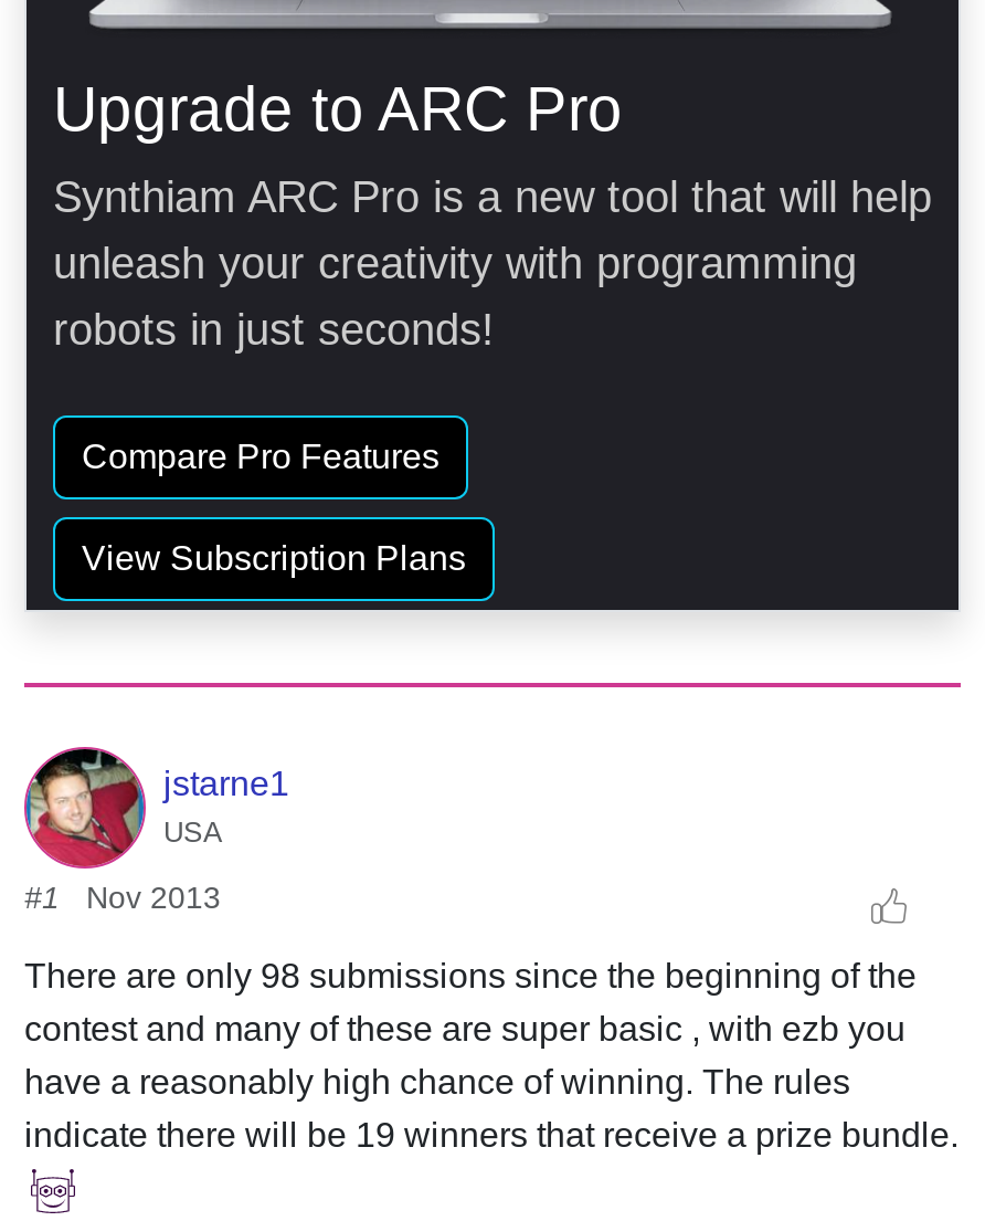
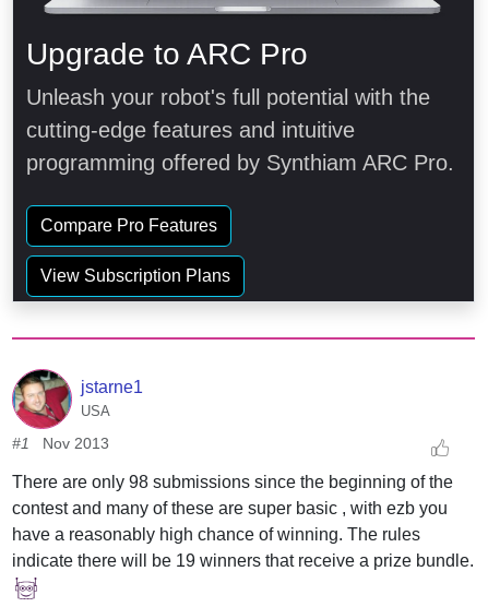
[53,173,932,354] Synthiam ARC Pro is a new tool that will help | unleash your creativity with programming | robots in just seconds! -> [26,85,454,175] Unleash your robot's full potential with the | cutting-edge features and intuitive | programming offered by Synthiam ARC Pro.

